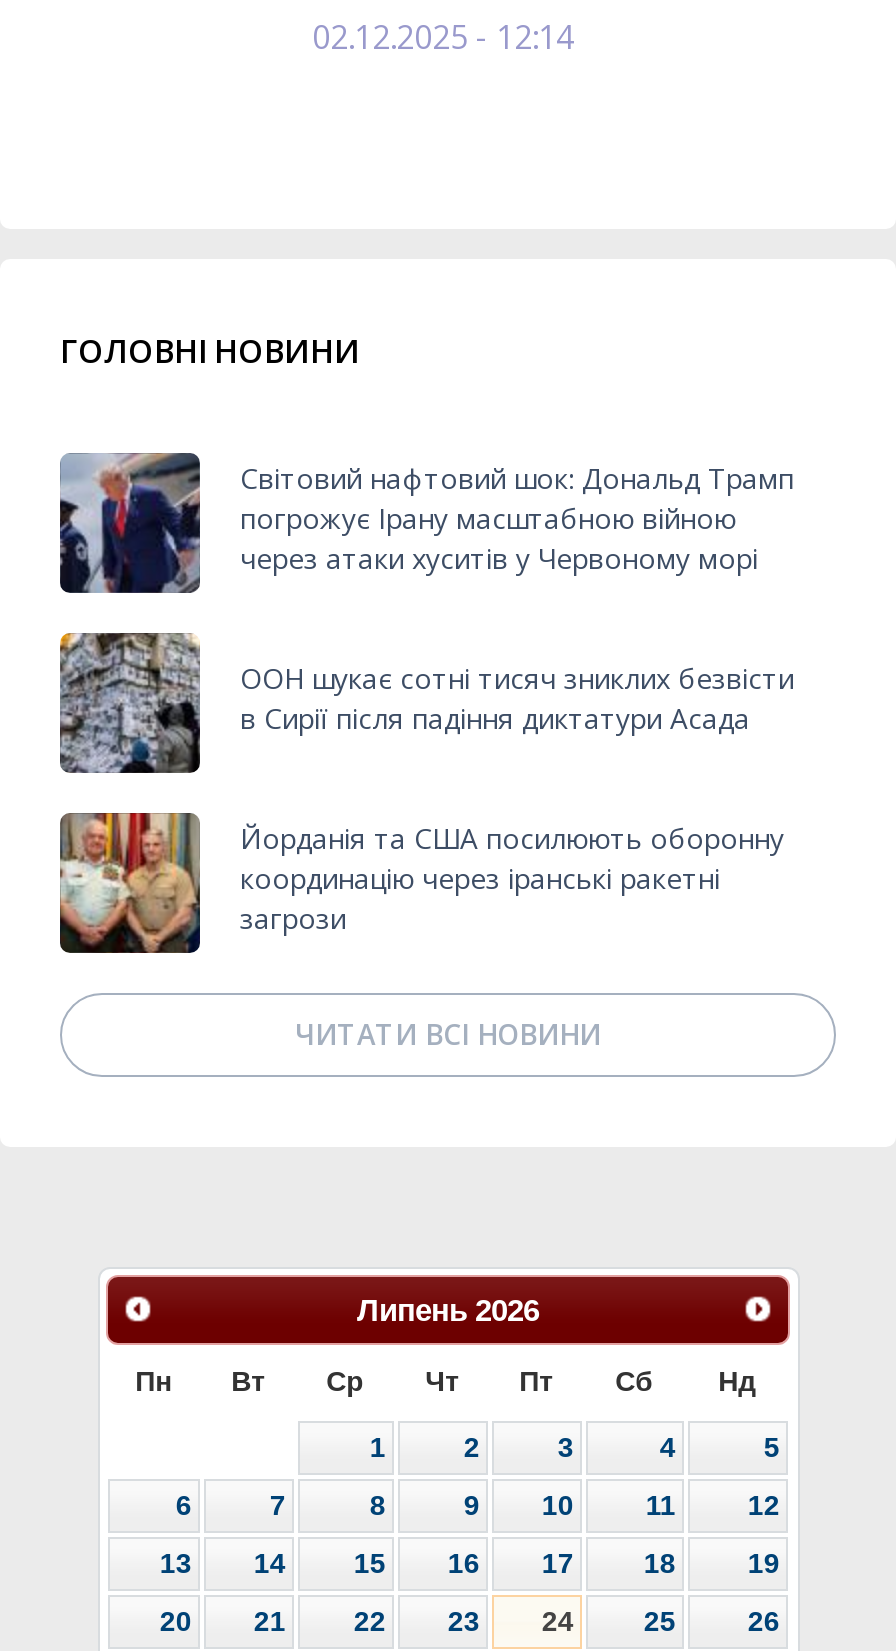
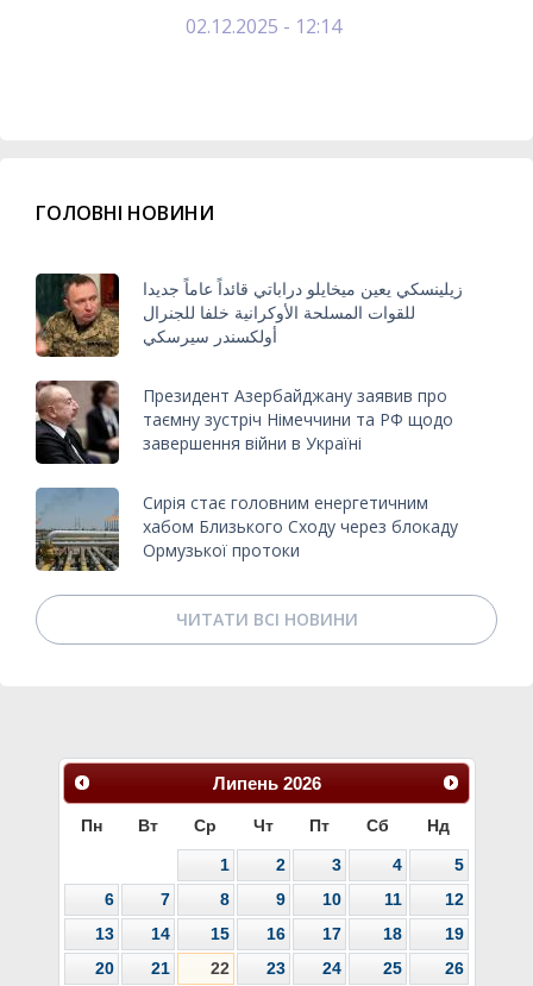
[58,451,794,593] [image] | Світовий нафтовий шок: Дональд Трамп | погрожує Ірану масштабною війною | через атаки хуситів у Червоному морі -> [35,272,463,358] [image] | زيلينسكي يعين ميخايلو دراباتي قائداً عاماً جديدا | للقوات المسلحة الأوكرانية خلفا للجنرال | أولكسندر سيرسكي
[58,633,794,775] [image] | ООН шукає сотні тисяч зниклих безвісти | в Сирії після падіння диктатури Асада -> [35,381,453,465] [image] | Президент Азербайджану заявив про | таємну зустріч Німеччини та РФ щодо | завершення війни в Україні
[60,811,784,955] [image] | Йорданія та США посилюють оборонну | координацію через іранські ракетні | загрози -> [36,486,458,572] [image] | Сирія стає головним енергетичним | хабом Близького Сходу через блокаду | Ормузької протоки

